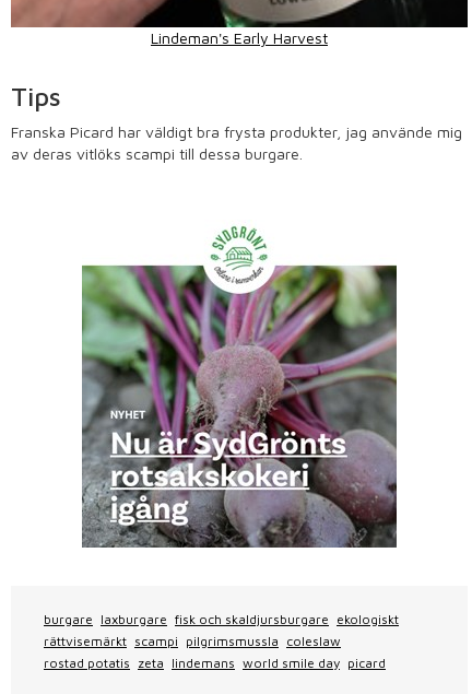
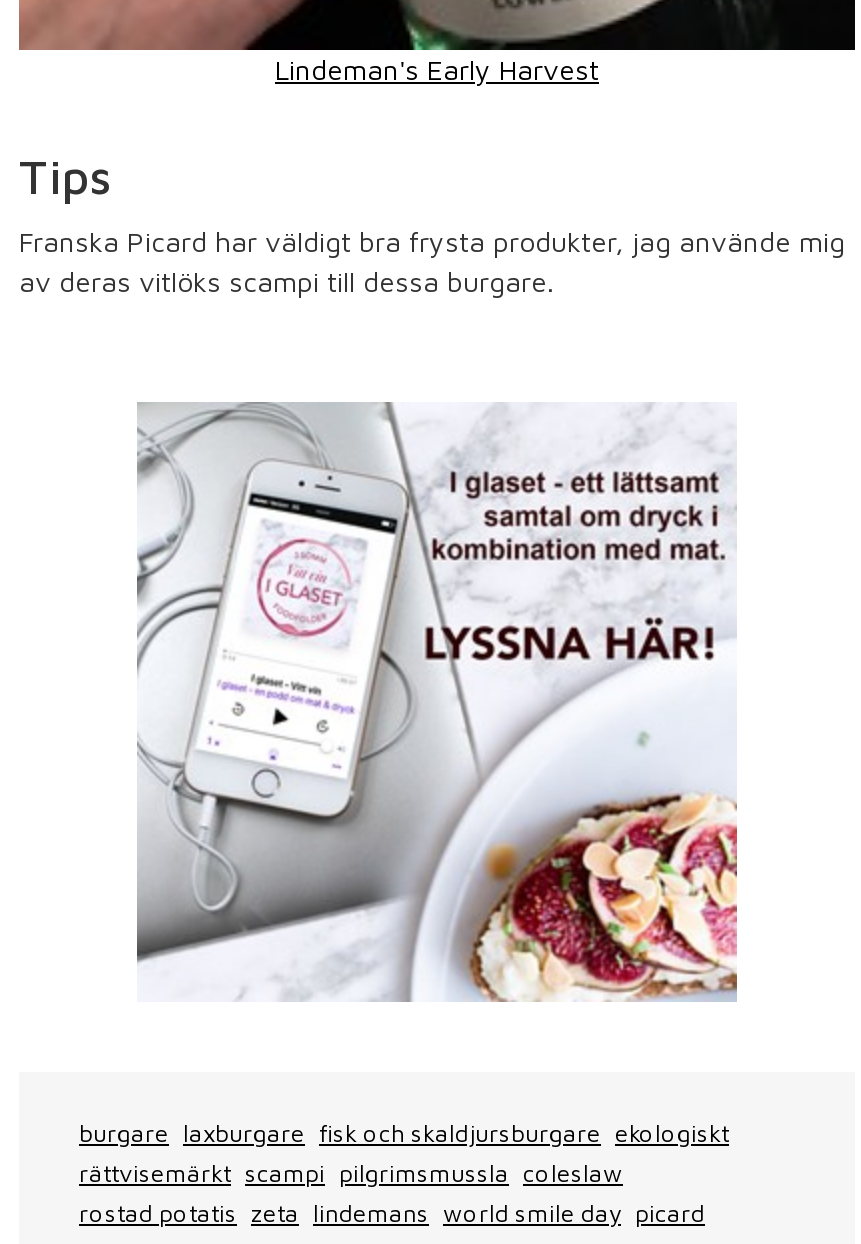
[75,220,403,549] [image] -> [135,400,739,1002] [image]

